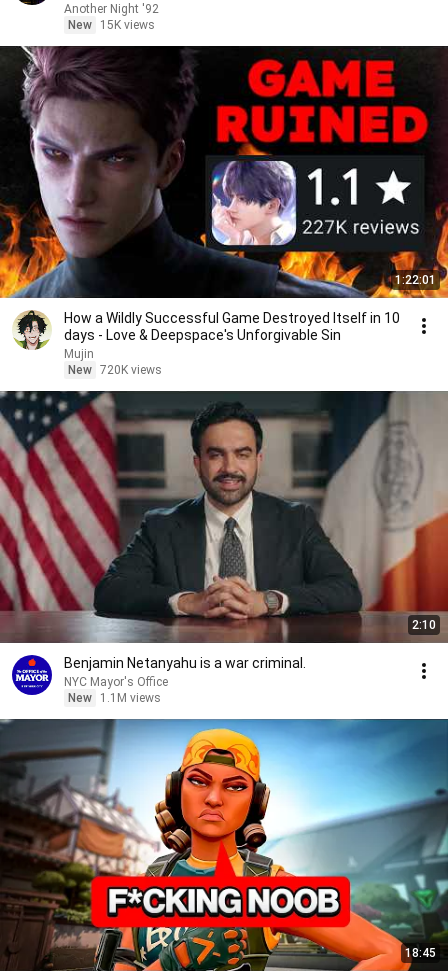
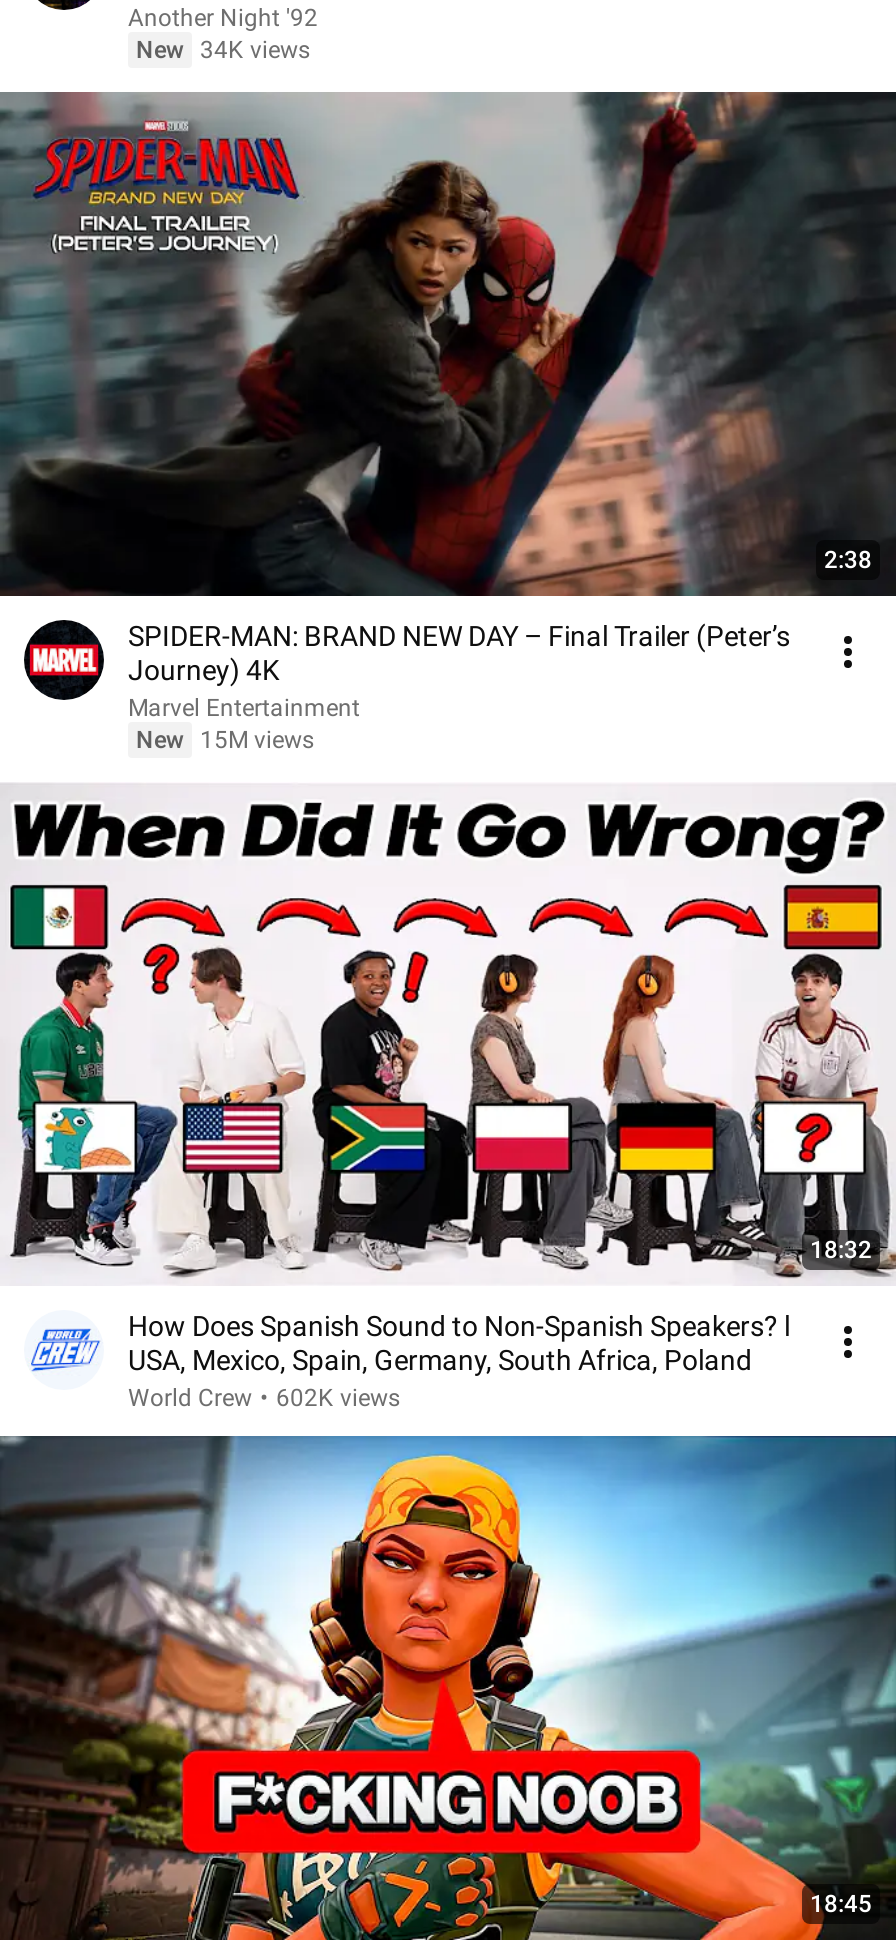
[68,18,155,32] New 15K views -> [136,36,310,64] New 34K views
[3,45,445,299] [image] | 1:22:01 -> [6,90,890,598] [image] | 2:38
[12,309,400,377] [image] | How a Wildly Successful Game Destroyed Itself in 10 | days - Love & Deepspace's Unforgivable Sin | Mujin | New 720K views -> [22,618,790,754] [image] | SPIDER-MAN: BRAND NEW DAY – Final Trailer (Peter’s | Journey) 4K | Marvel Entertainment | New 15M views
[3,390,445,644] [image] | 2:10 -> [6,782,890,1284] [image] | 18:32
[11,654,306,705] [image] | Benjamin Netanyahu is a war criminal. | NYC Mayor's Office | New 1.1M views -> [24,1310,790,1412] [image] | How Does Spanish Sound to Non-Spanish Speakers? l | USA, Mexico, Spain, Germany, South Africa, Poland | World Crew • 602K views

